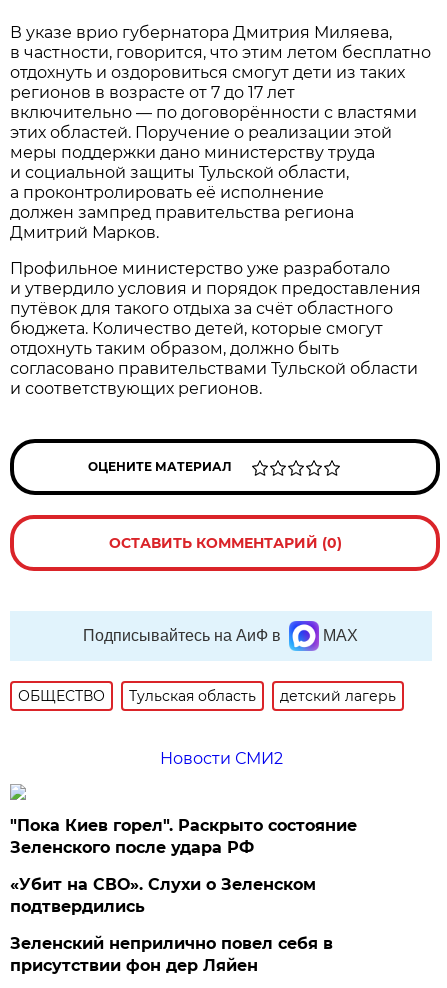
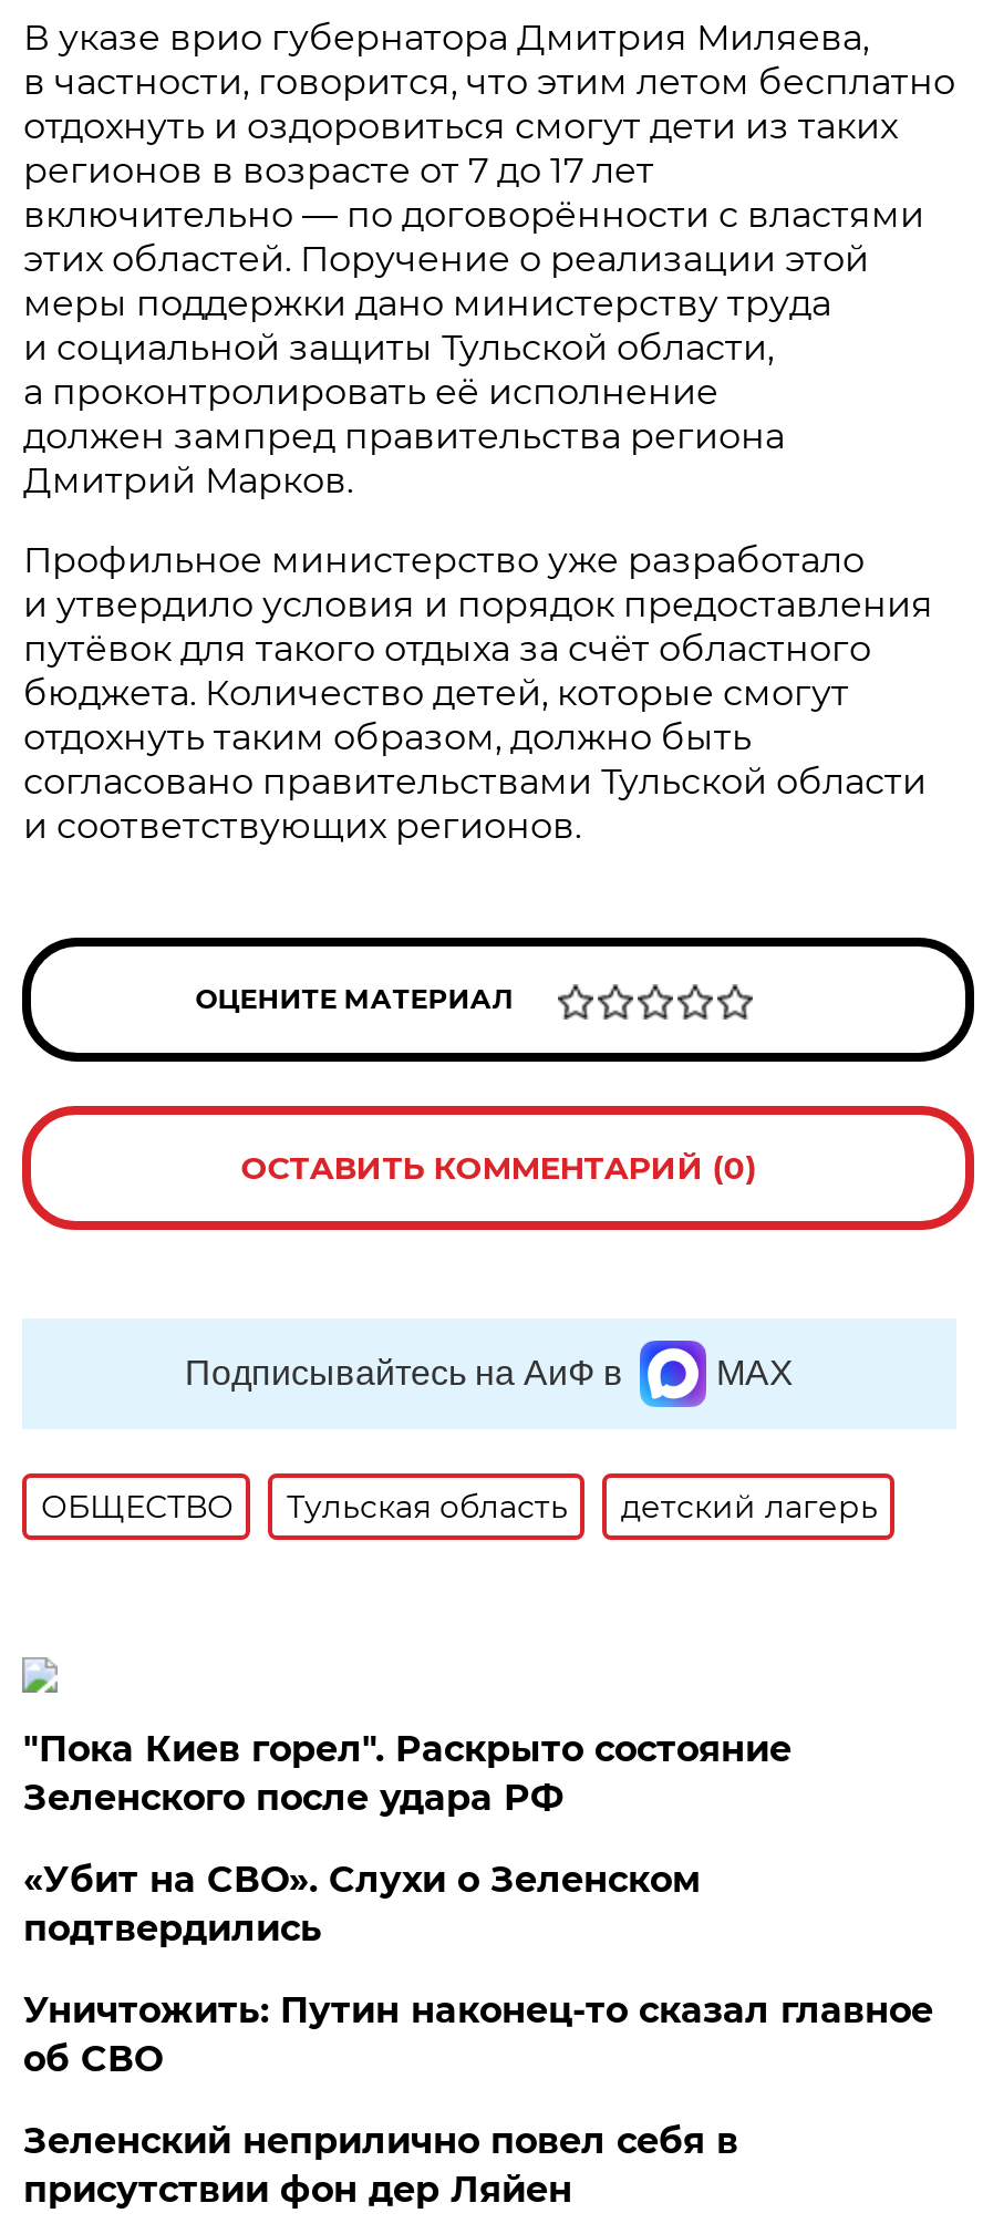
[160,749,283,768] Новости СМИ2 -> none
moved [10,816,357,916] -> [23,1728,791,1949]: "Пока Киев горел". Раскрыто состояние | Зеленского после удара РФ | «Убит на СВО». Слухи о Зеленском | подтвердились
none -> [23,1989,933,2080] Уничтожить: Путин наконец-то сказал главное | об СВО

